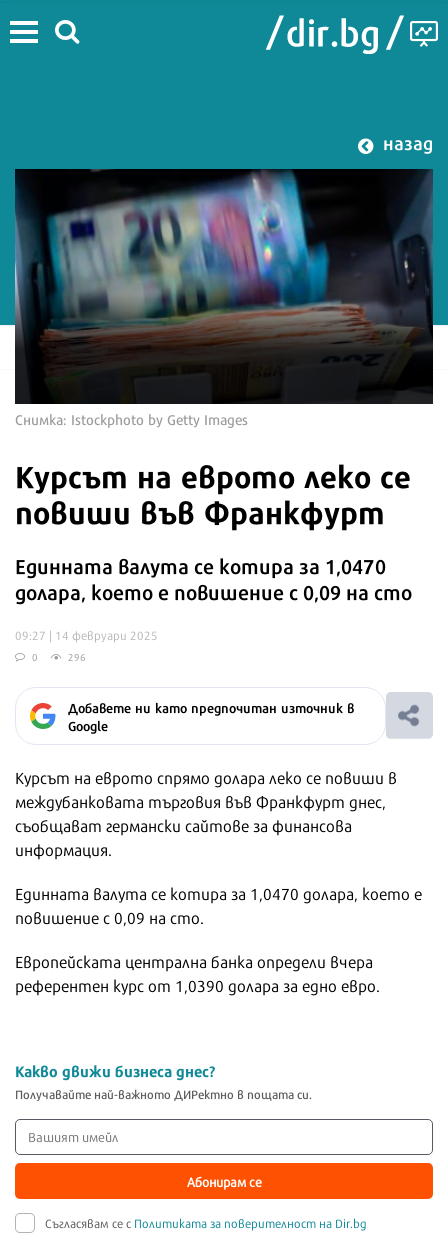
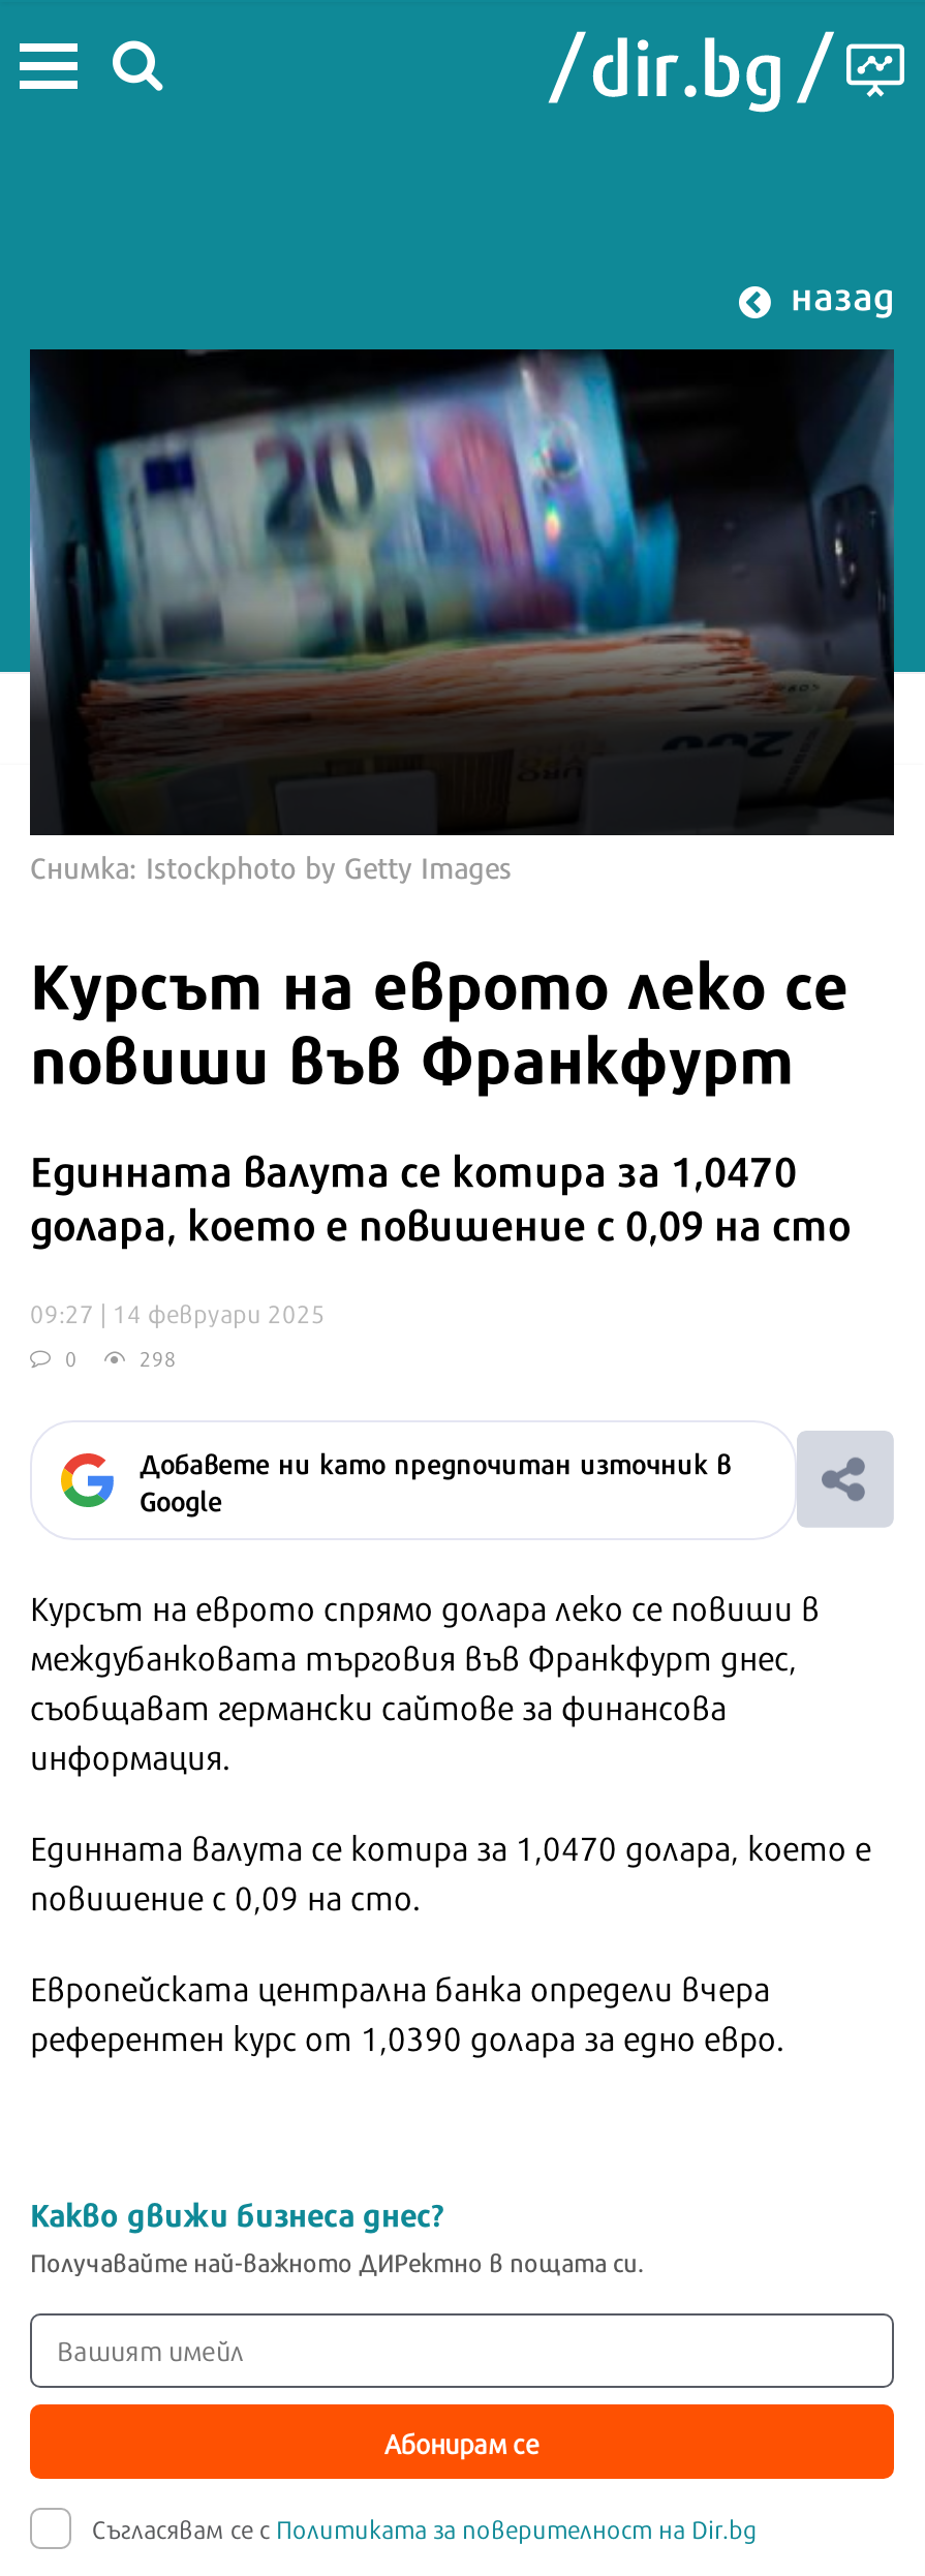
[29,649,86,664] 0 296 -> [59,1342,177,1373] 0 298

